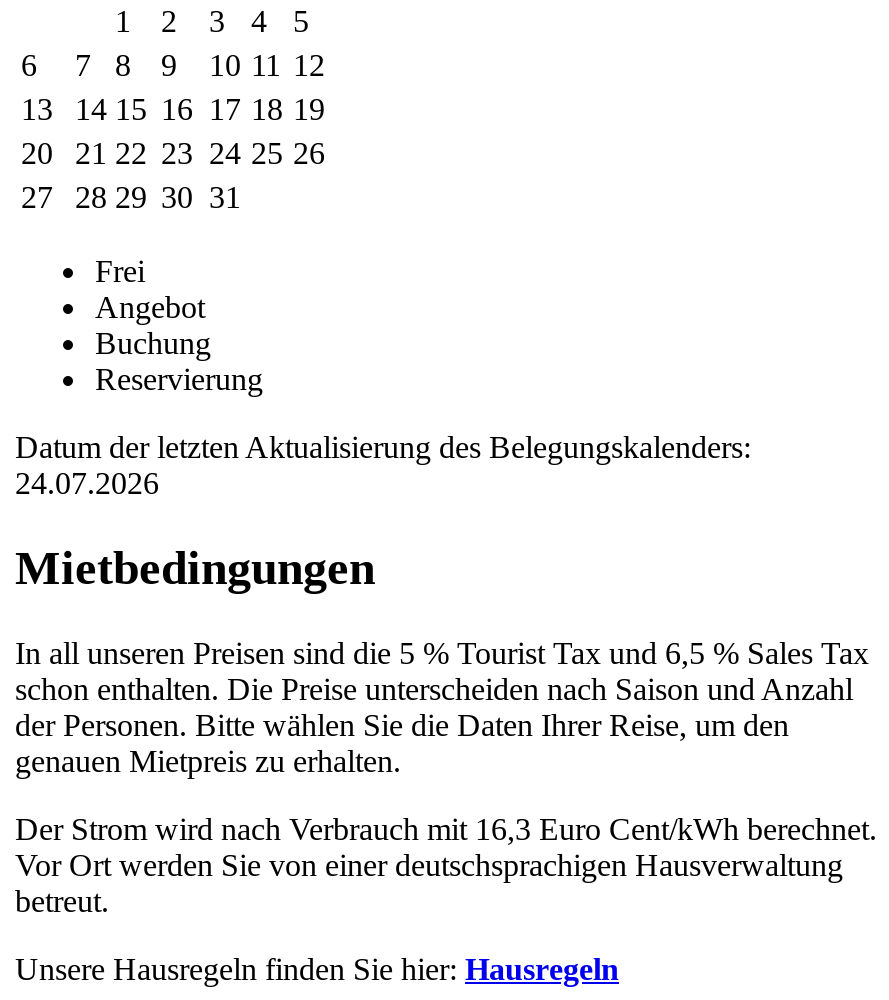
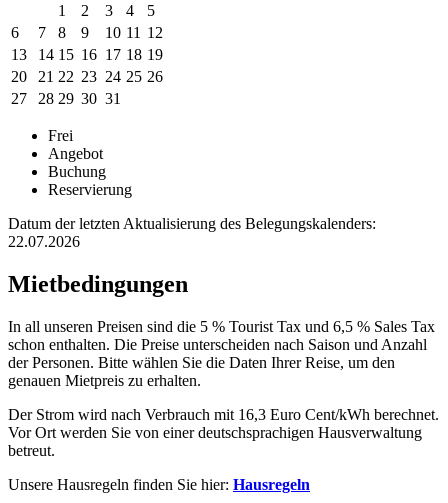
[15,467,159,501] 24.07.2026 -> [8,233,80,250] 22.07.2026

